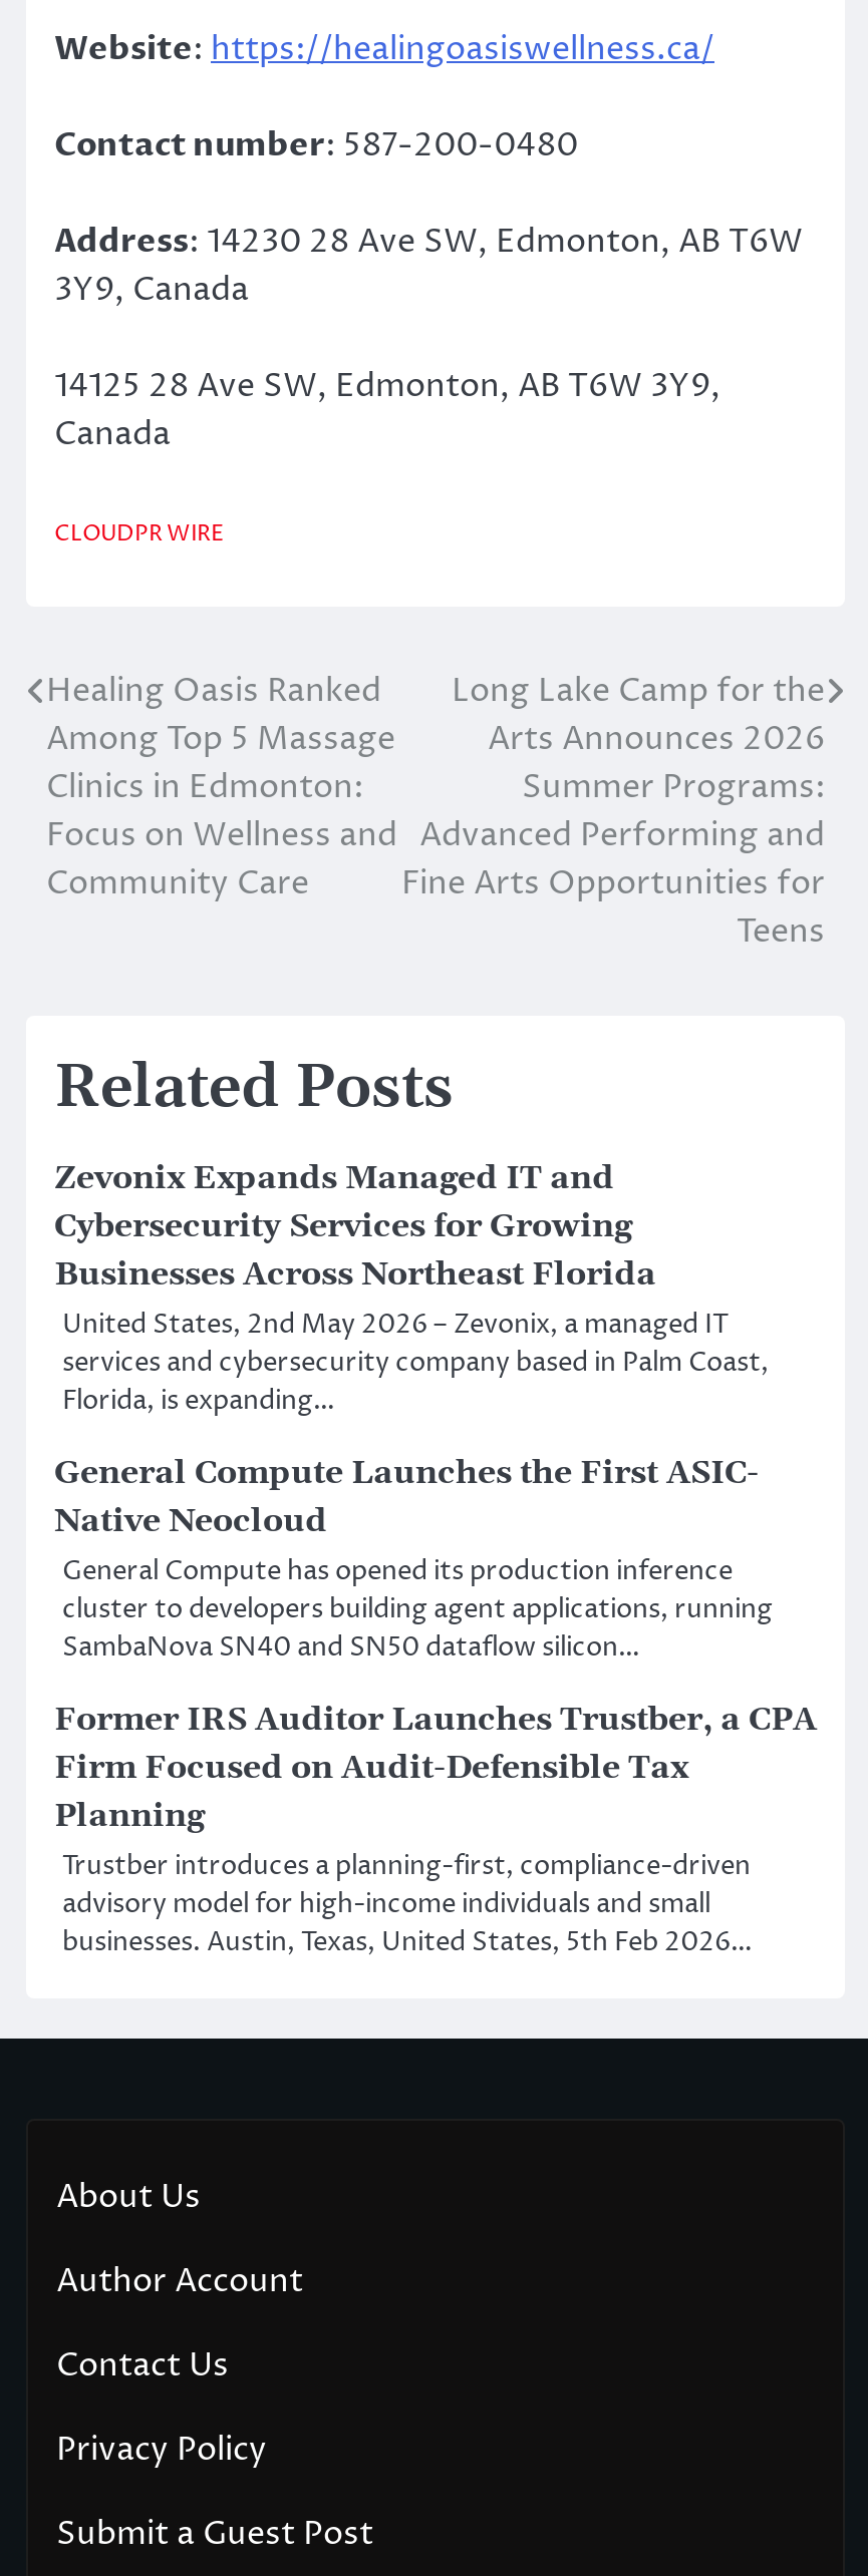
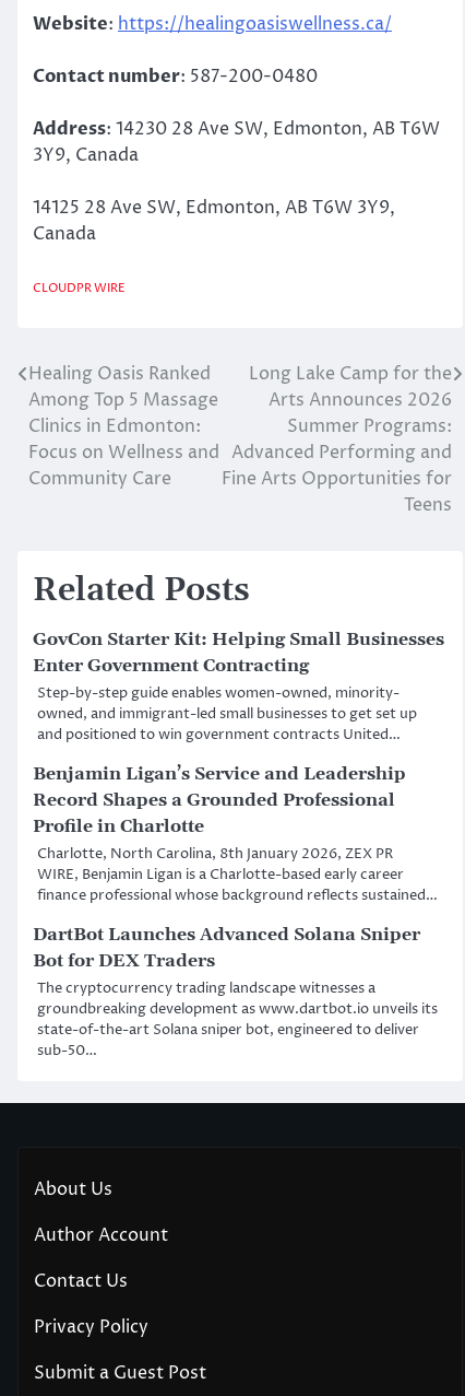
[54,1159,769,1419] Zevonix Expands Managed IT and | Cybersecurity Services for Growing | Businesses Across Northeast Florida | United States, 2nd May 2026 – Zevonix, a managed IT | services and cybersecurity company based in Palm Coast, | Florida, is expanding… -> [33,629,444,745] GovCon Starter Kit: Helping Small Businesses | Enter Government Contracting | Step-by-step guide enables women-owned, minority- | owned, and immigrant-led small businesses to get set up | and positioned to win government contracts United…
[54,1454,773,1666] General Compute Launches the First ASIC- | Native Neocloud | General Compute has opened its production inference | cluster to developers building agent applications, running | SambaNova SN40 and SN50 dataflow silicon… -> [33,763,438,905] Benjamin Ligan’s Service and Leadership | Record Shapes a Grounded Professional | Profile in Charlotte | Charlotte, North Carolina, 8th January 2026, ZEX PR | WIRE, Benjamin Ligan is a Charlotte-based early career | finance professional whose background reflects sustained…
[54,1700,817,1961] Former IRS Auditor Launches Trustber, a CPA | Firm Focused on Audit-Defensible Tax | Planning | Trustber introduces a planning-first, compliance-driven | advisory model for high-income individuals and small | businesses. Austin, Texas, United States, 5th Feb 2026… -> [33,924,438,1061] DartBot Launches Advanced Solana Sniper | Bot for DEX Traders | The cryptocurrency trading landscape witnesses a | groundbreaking development as www.dartbot.io unveils its | state-of-the-art Solana sniper bot, engineered to deliver | sub-50…

